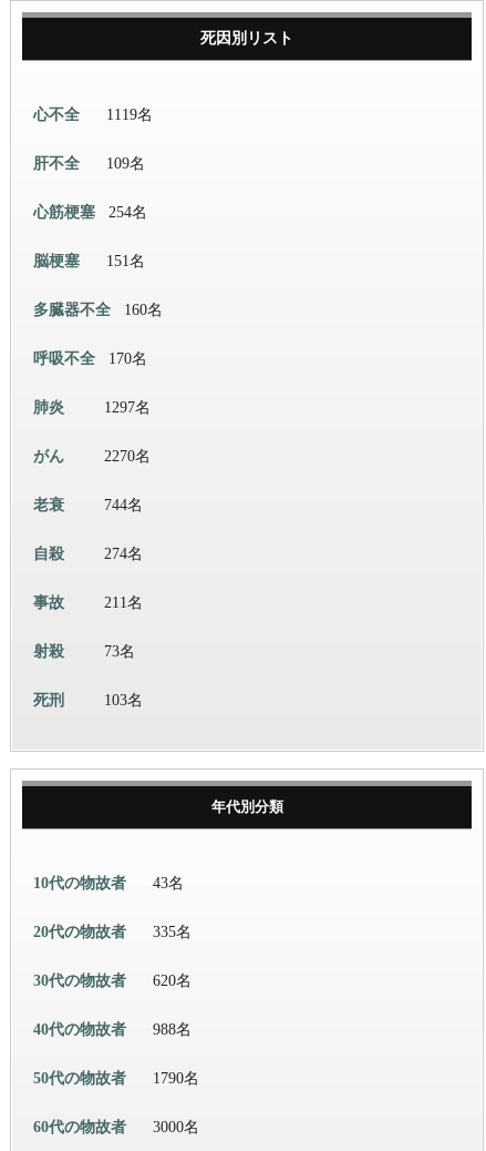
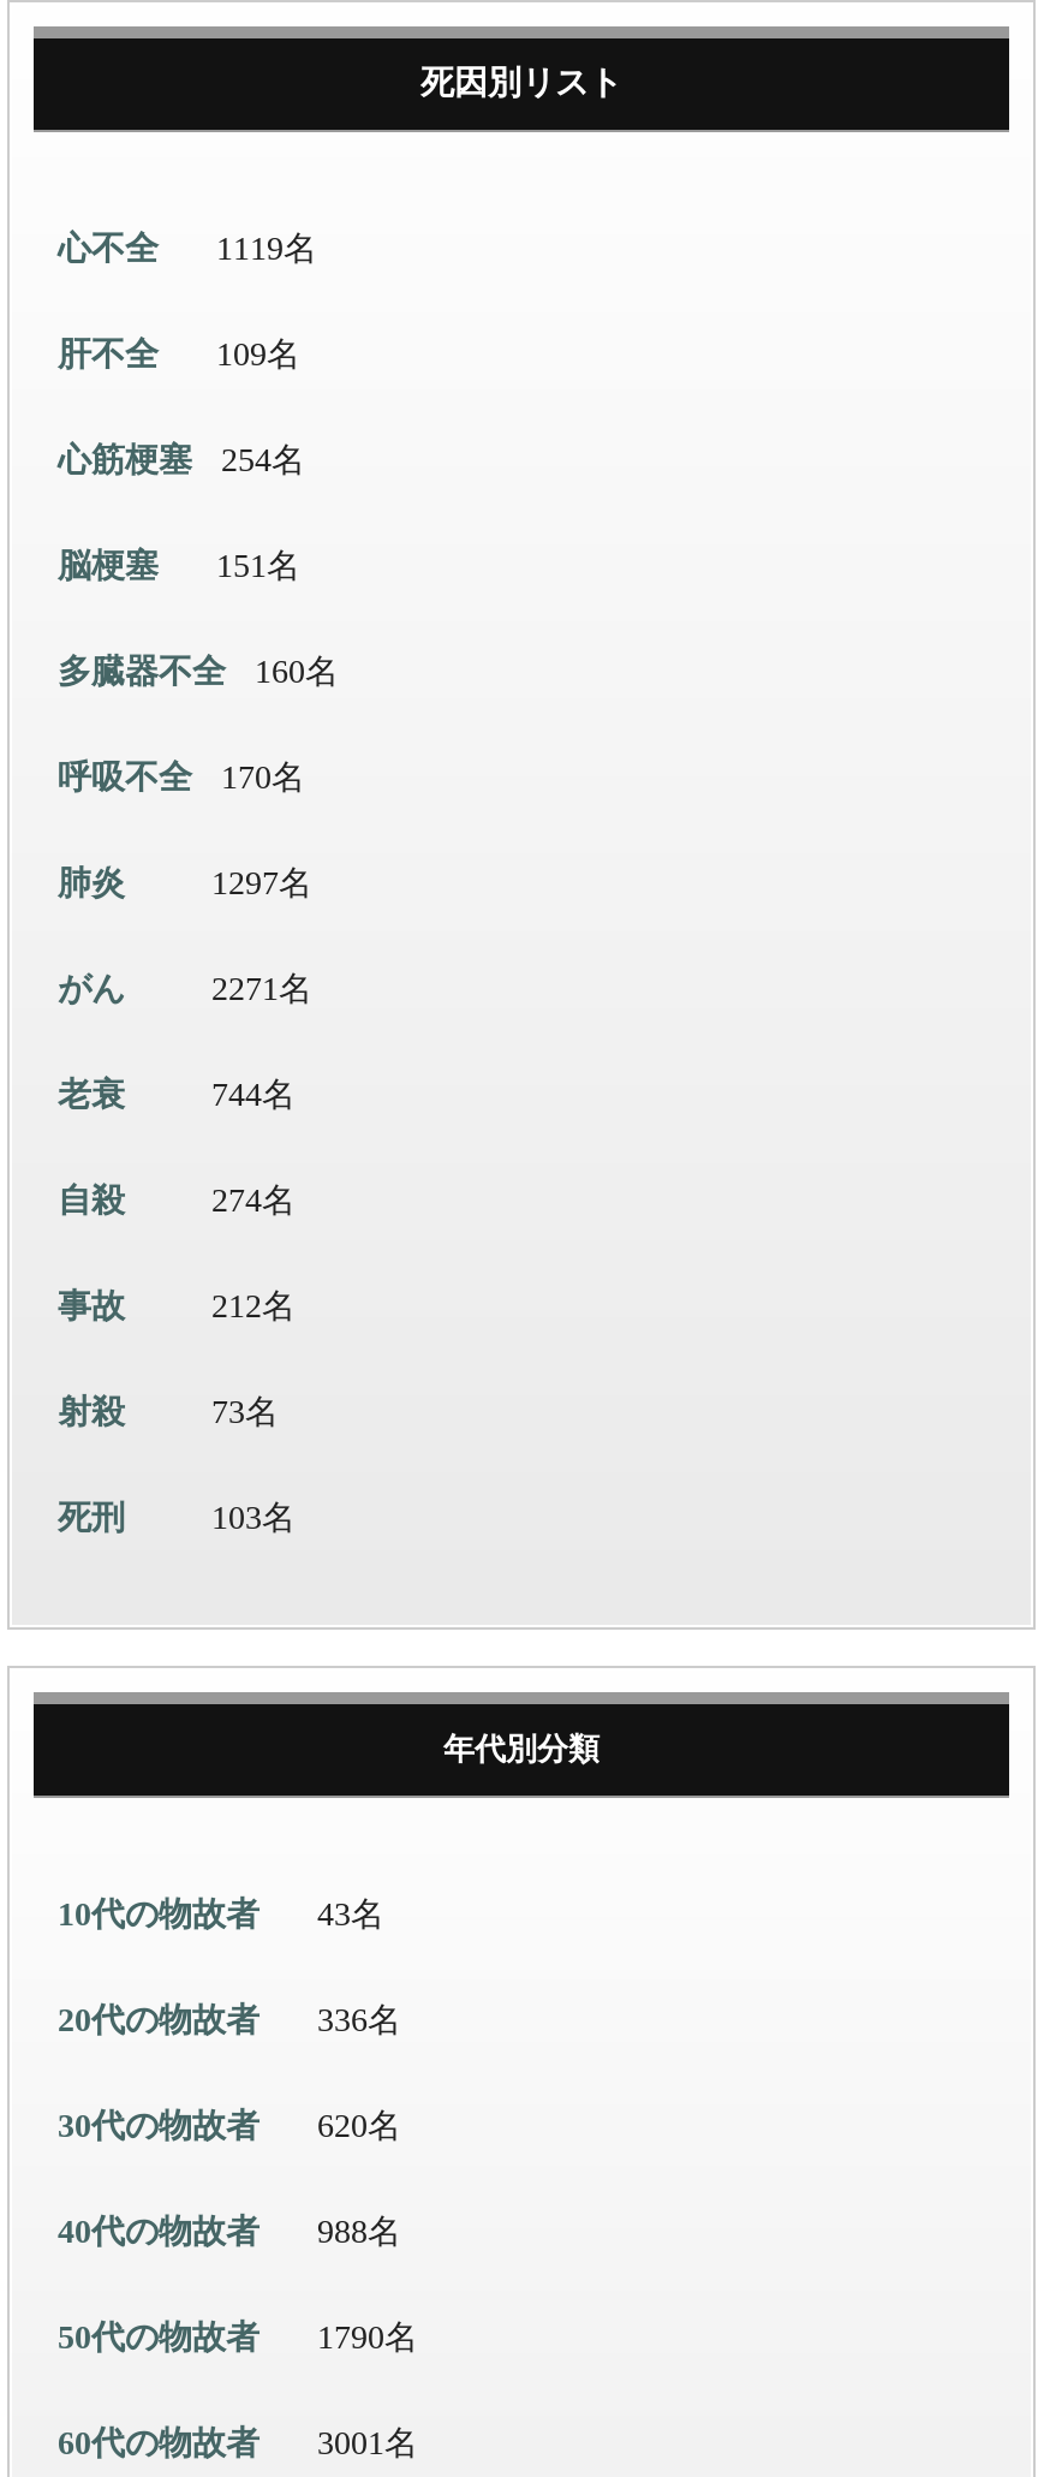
[104,448,151,465] 2270名 -> [211,971,312,1007] 2271名
[104,594,143,611] 211名 -> [211,1288,296,1324] 212名
[33,924,192,940] 20代の物故者 335名 -> [58,2002,401,2038] 20代の物故者 336名
[33,1119,199,1135] 60代の物故者 3000名 -> [58,2425,418,2461] 60代の物故者 3001名

